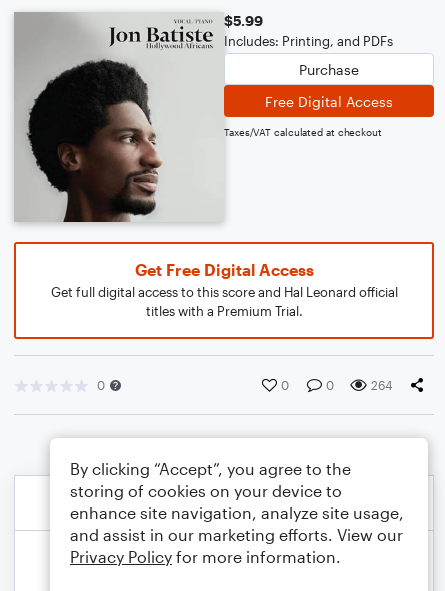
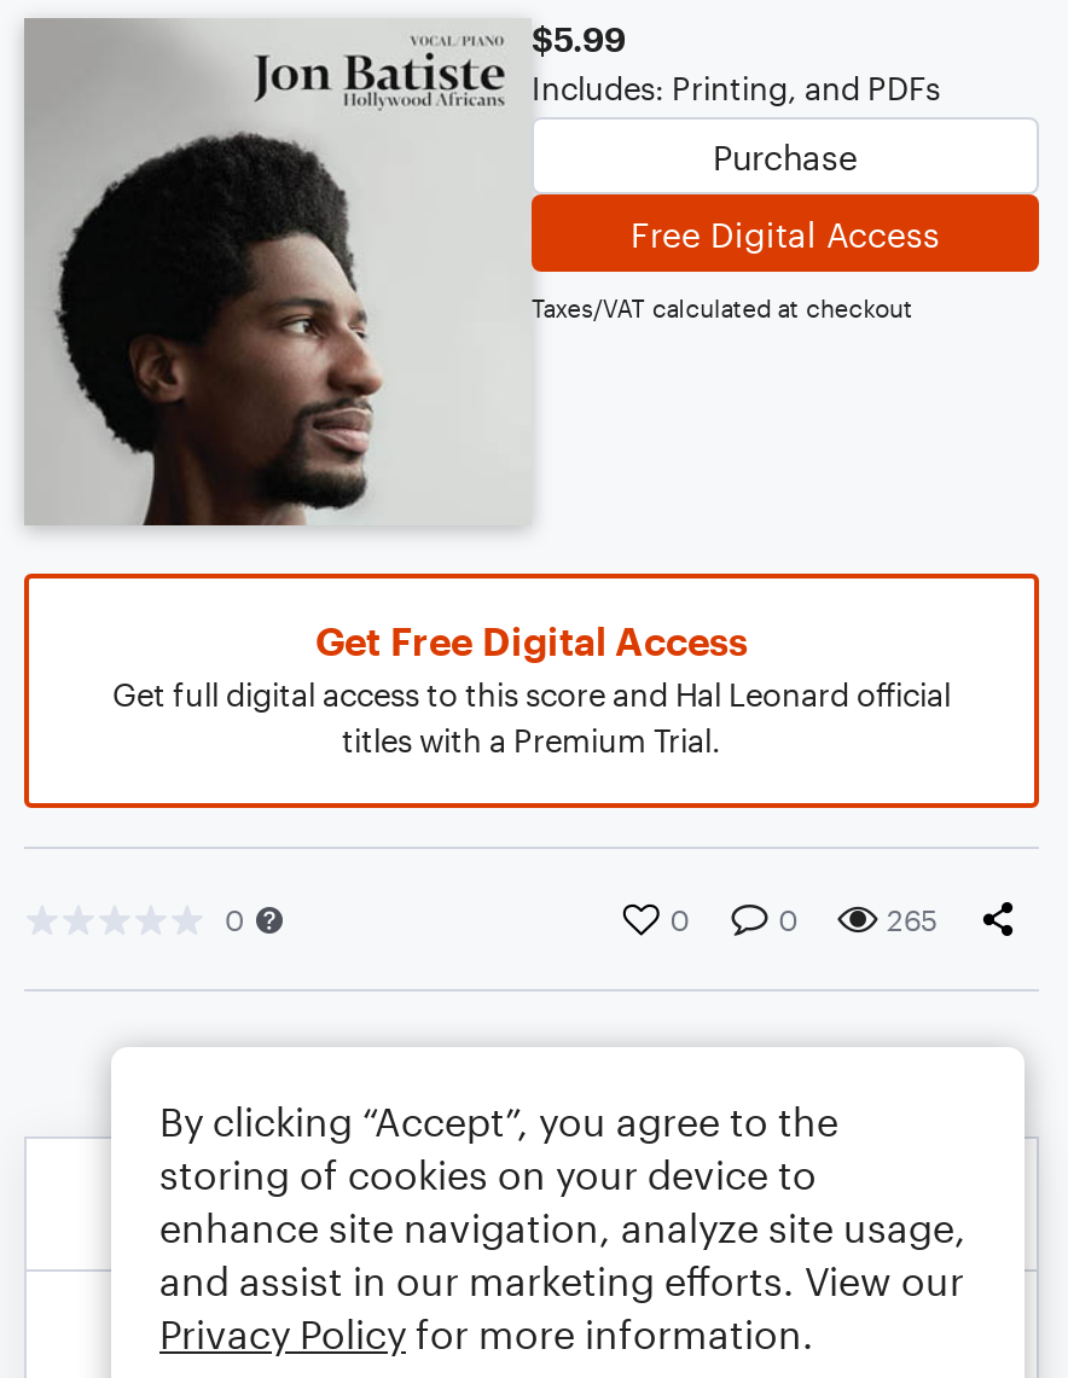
[371,377,392,391] 264 -> [887,901,938,935] 265

